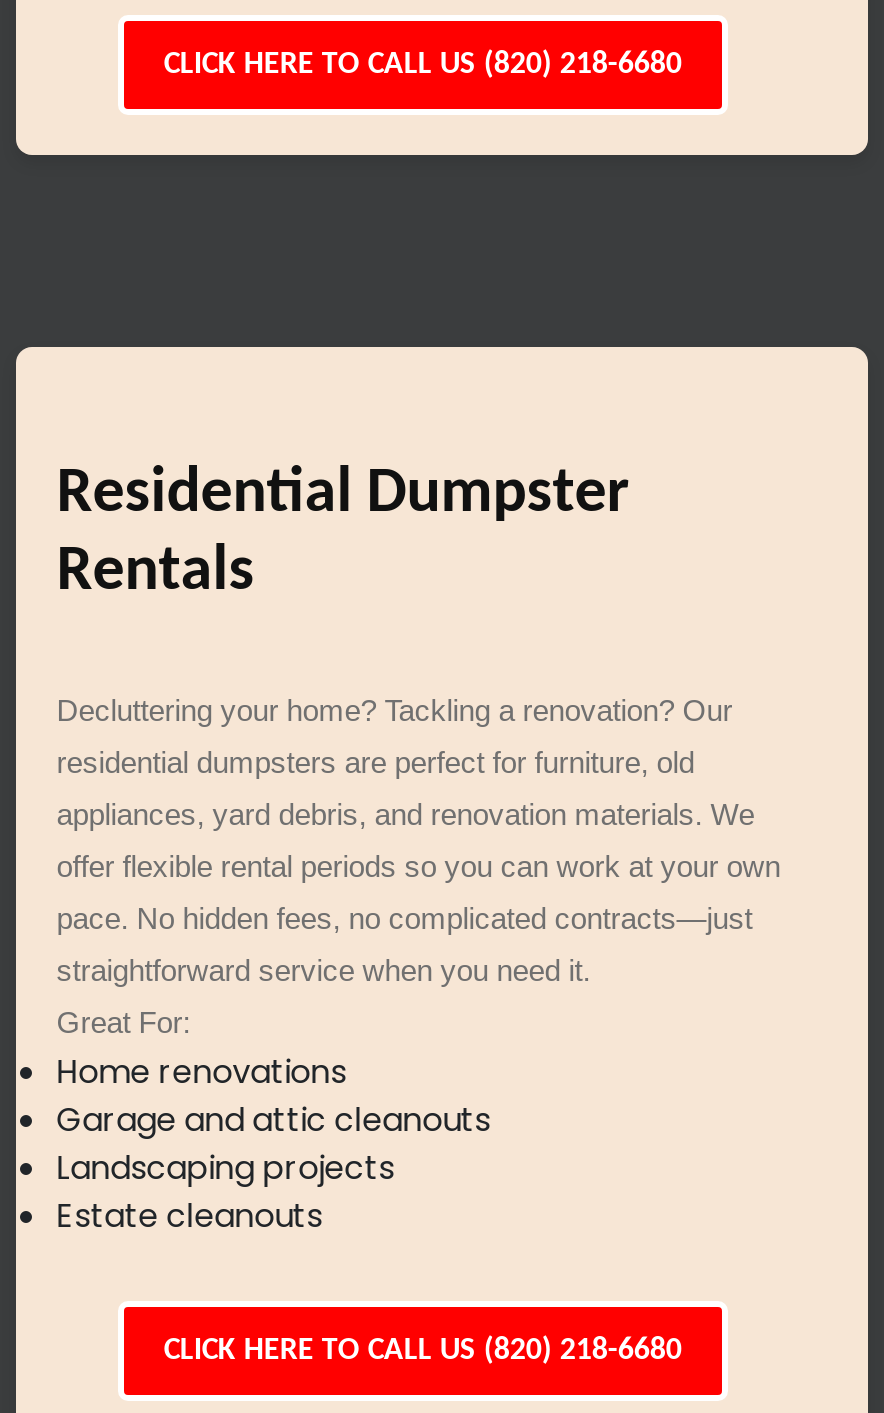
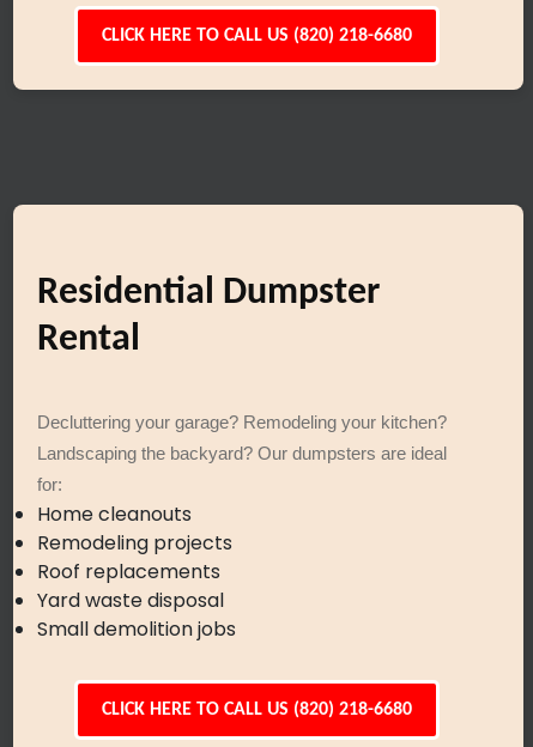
[56,541,780,1239] Rentals | Decluttering your home? Tackling a renovation? Our | residential dumpsters are perfect for furniture, old | appliances, yard debris, and renovation materials. We | offer flexible rental periods so you can work at your own | pace. No hidden fees, no complicated contracts—just | straightforward service when you need it. | Great For: | Home renovations | Garage and attic cleanouts | Landscaping projects | Estate cleanouts -> [37,321,447,643] Rental | Decluttering your garage? Remodeling your kitchen? | Landscaping the backyard? Our dumpsters are ideal | for: | Home cleanouts | Remodeling projects | Roof replacements | Yard waste disposal | Small demolition jobs

